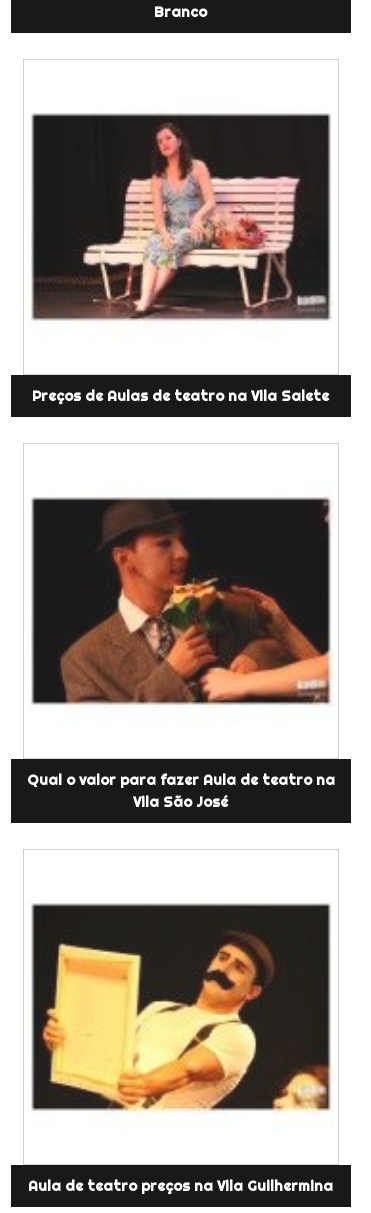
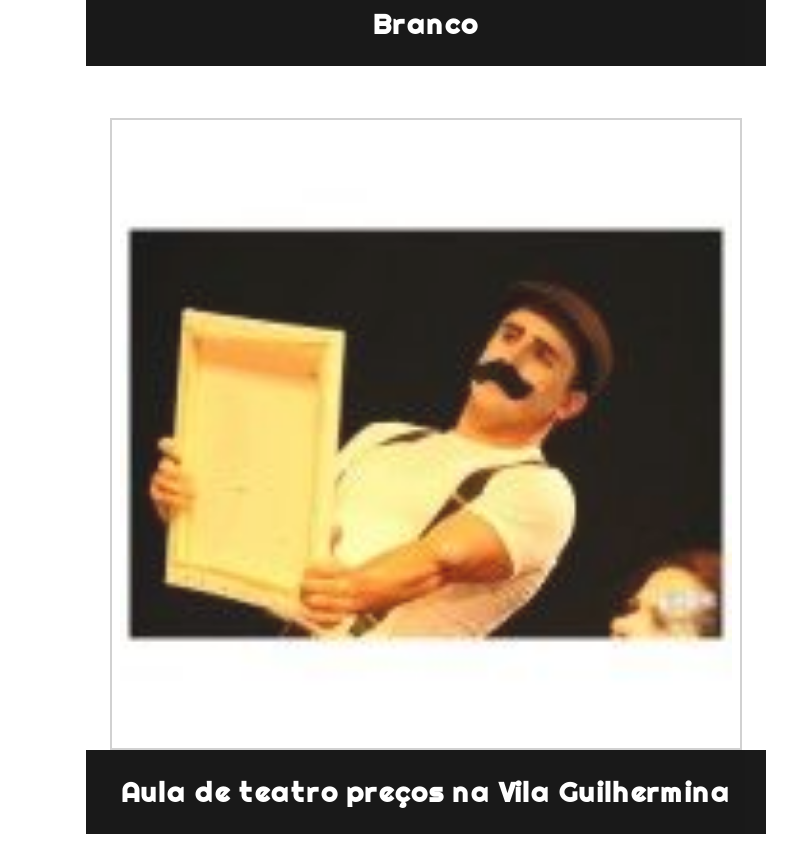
[33,123,331,321] [image] -> none
[32,387,329,405] Preços de Aulas de teatro na Vila Salete -> none
[31,497,332,706] [image] -> none
[27,771,335,811] Qual o valor para fazer Aula de teatro na | Vila São José -> none

